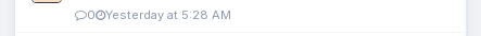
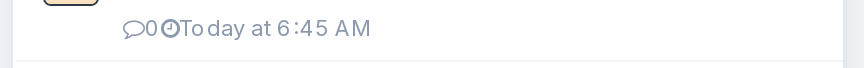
[105,7,231,22] Yesterday at 5:28 AM -> [179,14,371,42] Today at 6:45 AM

